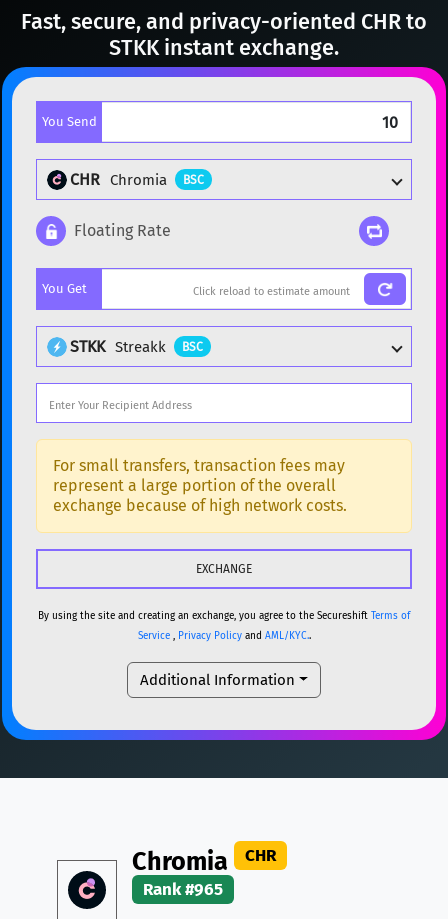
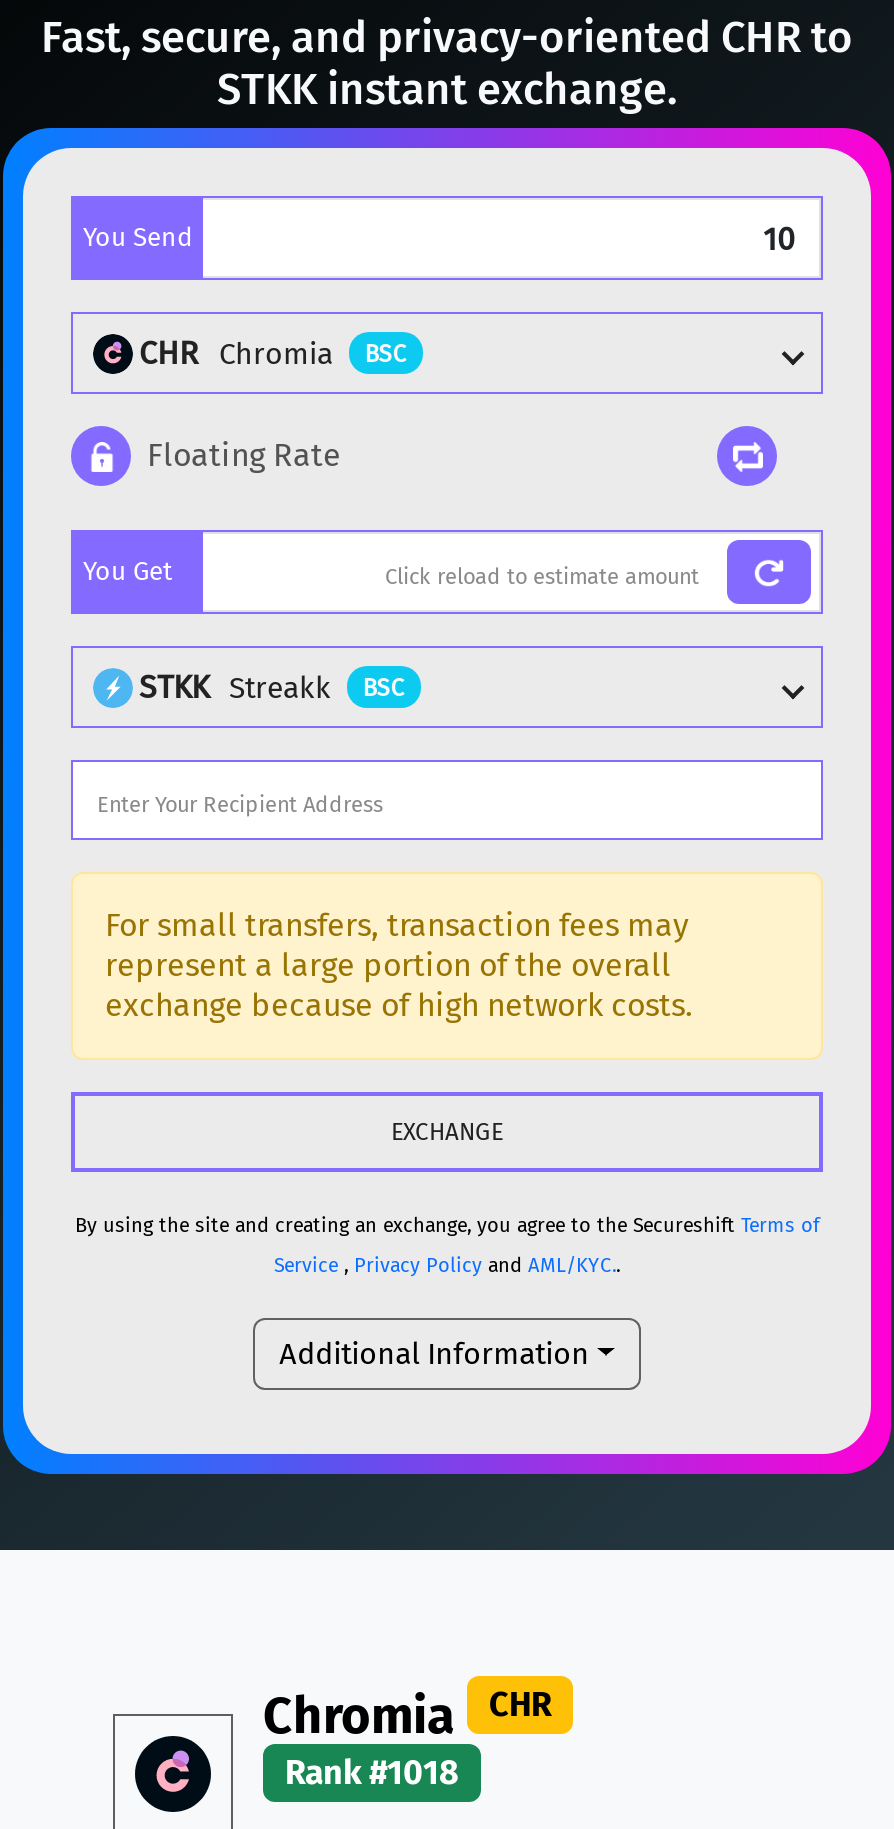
[143,879,223,900] Rank #965 -> [285,1751,459,1793] Rank #1018

